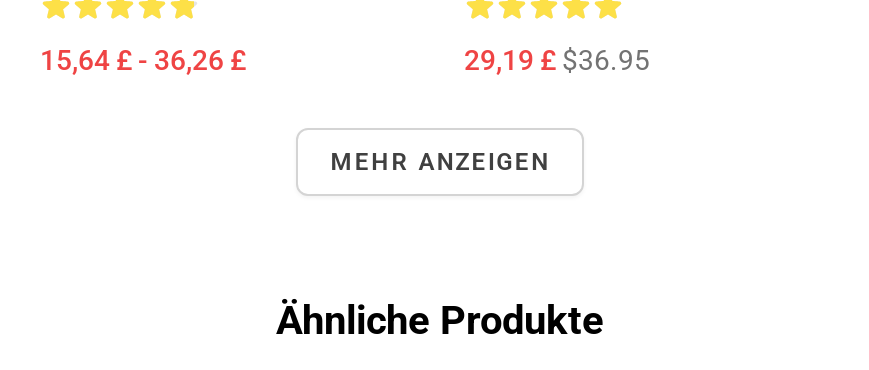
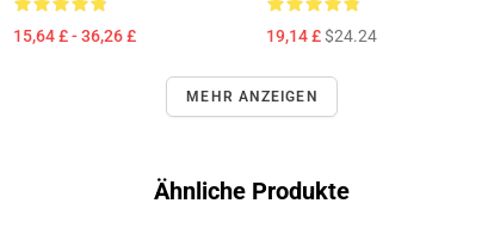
[464,44,650,76] 29,19 £ $36.95 -> [266,26,377,45] 19,14 £ $24.24

